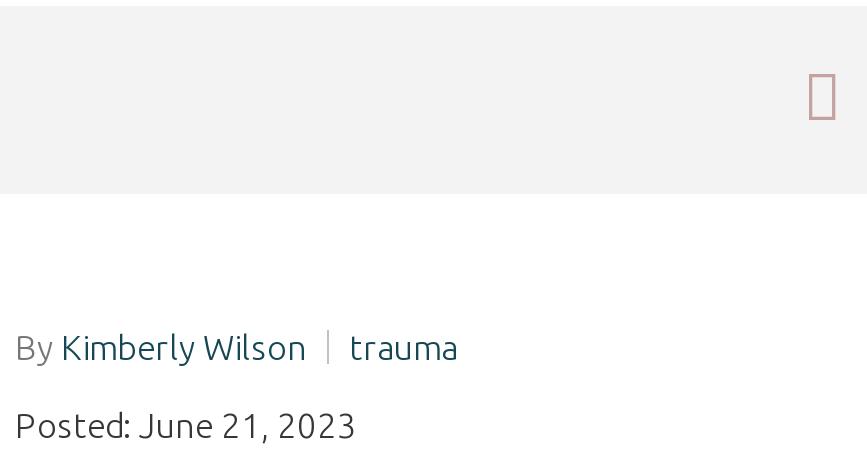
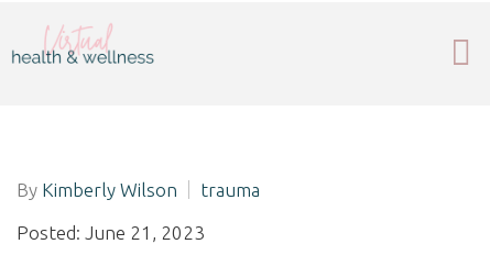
none -> [10,23,155,65] [image]

